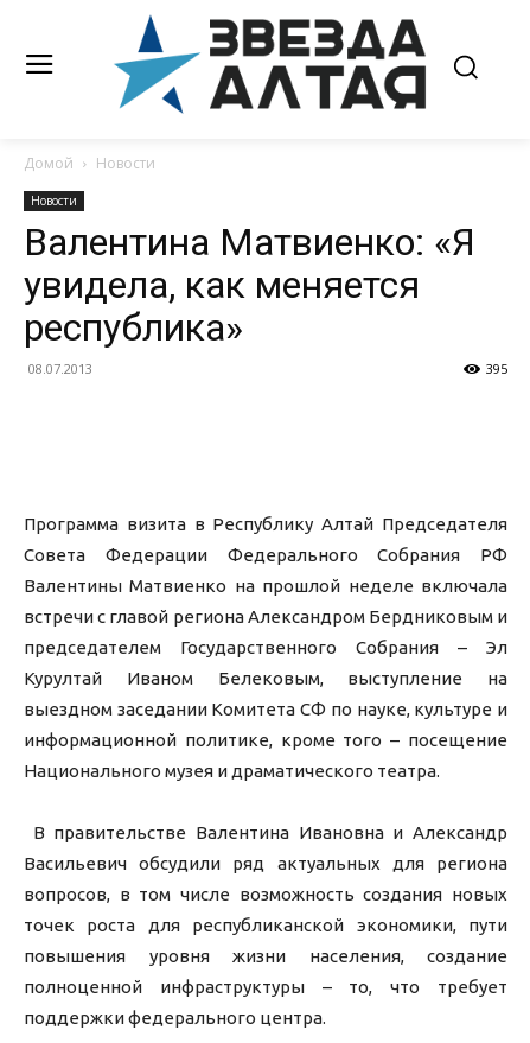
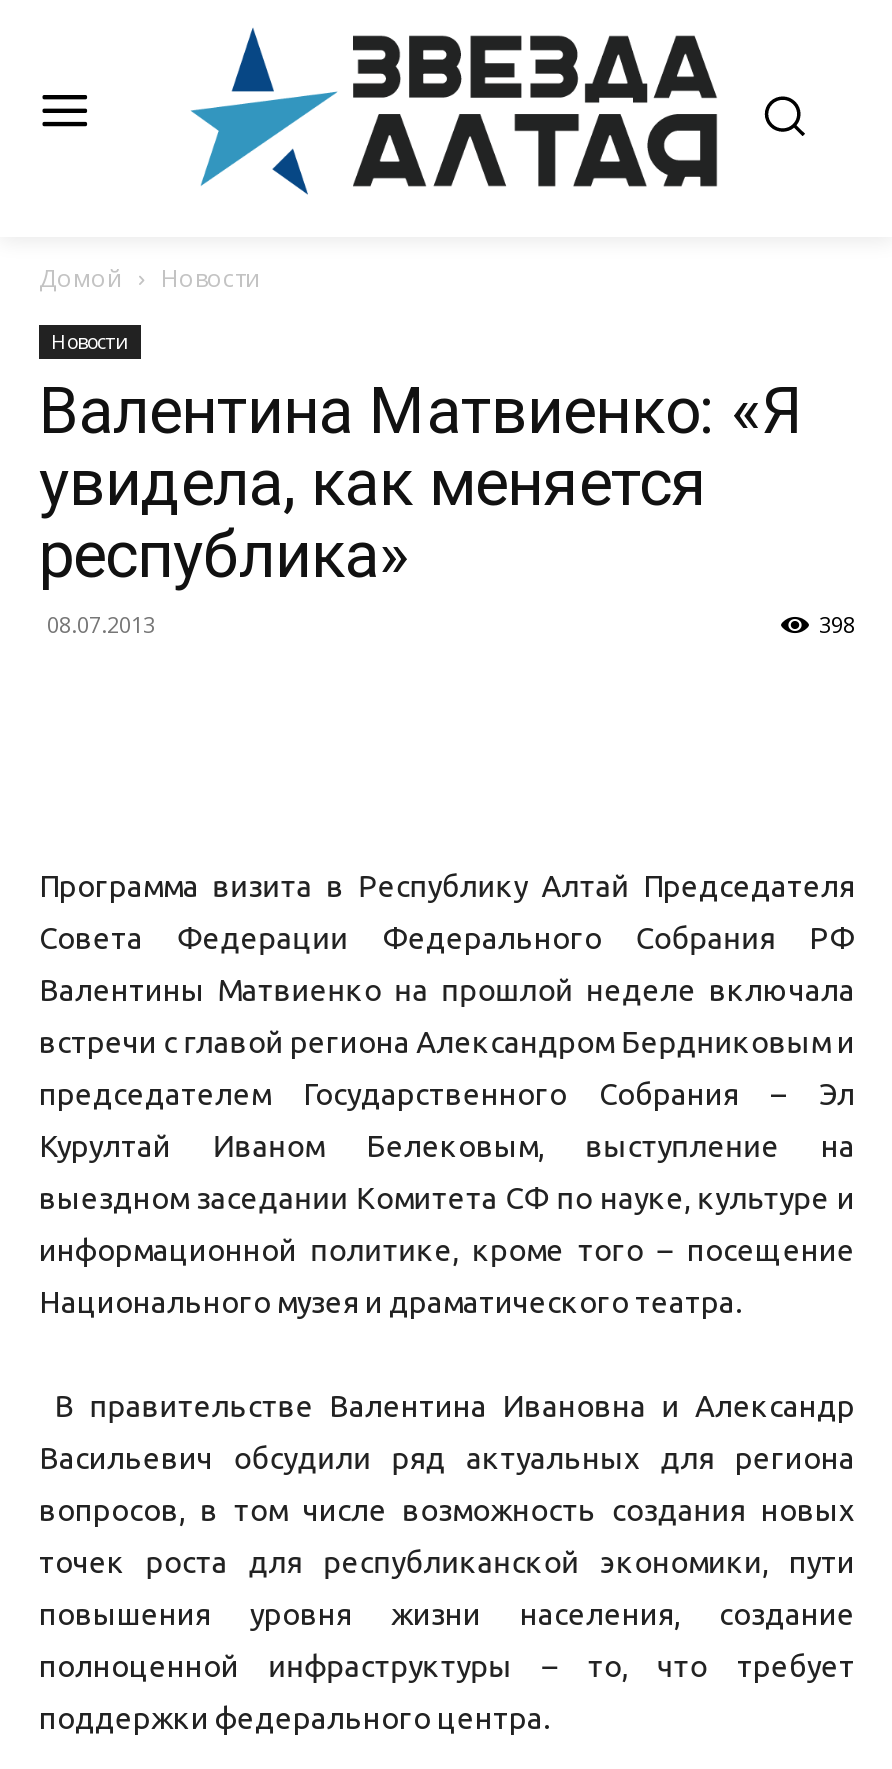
[486,360,507,378] 395 -> [819,610,855,640] 398

